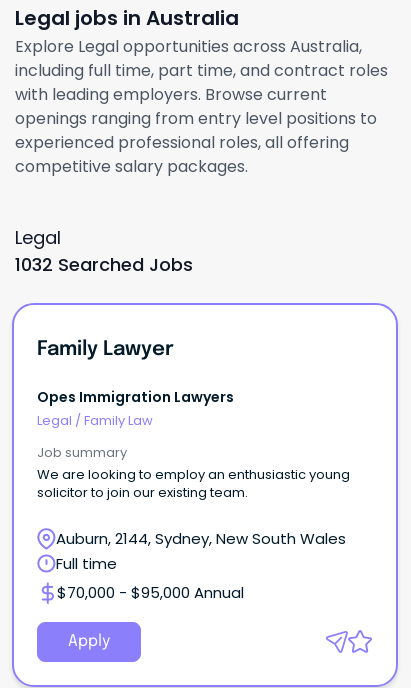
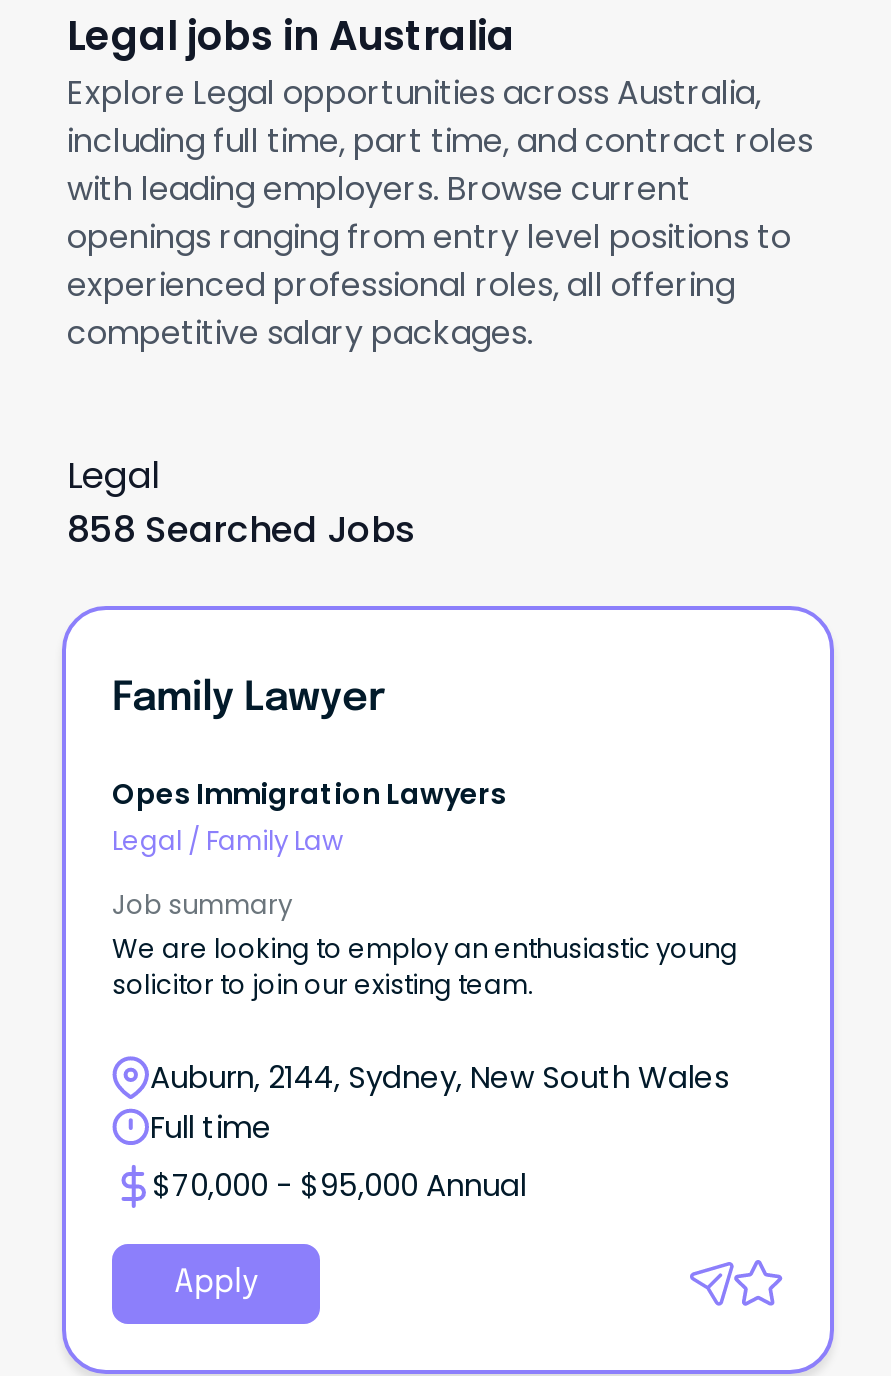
[14,252,192,277] 1032 Searched Jobs -> [67,504,415,554] 858 Searched Jobs

